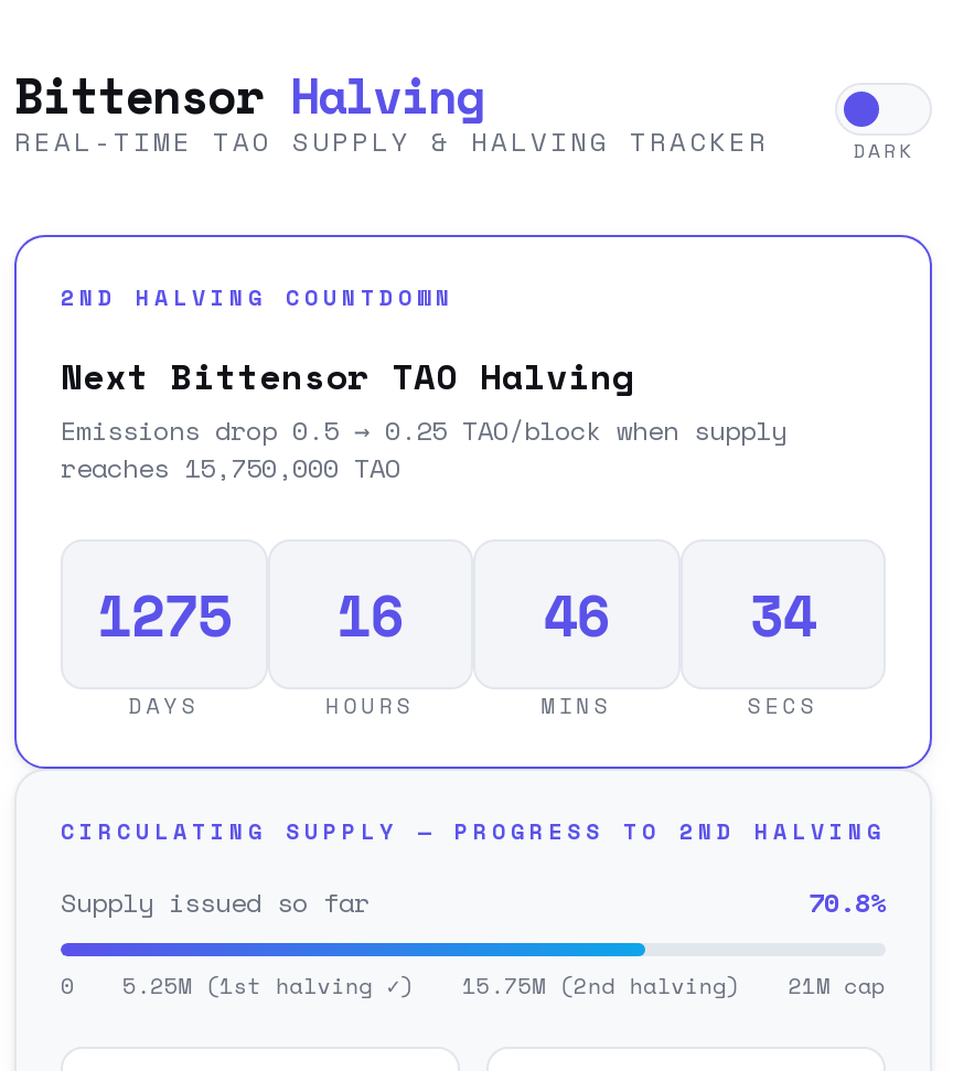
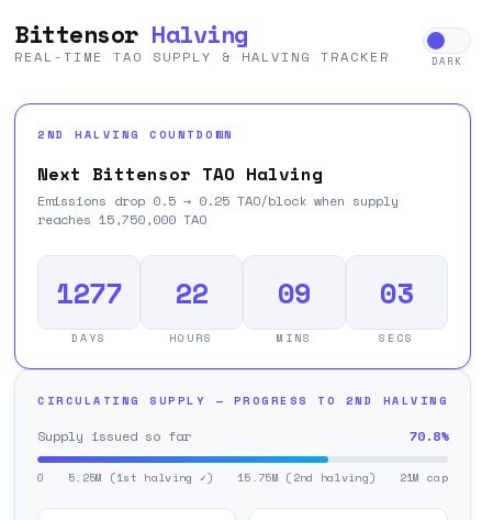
[98,572,230,656] 1275 -> [56,272,122,313] 1277
[337,572,403,656] 16 -> [175,272,208,313] 22
[543,572,610,656] 46 -> [278,272,311,313] 09
[749,572,816,656] 34 -> [380,272,413,313] 03

